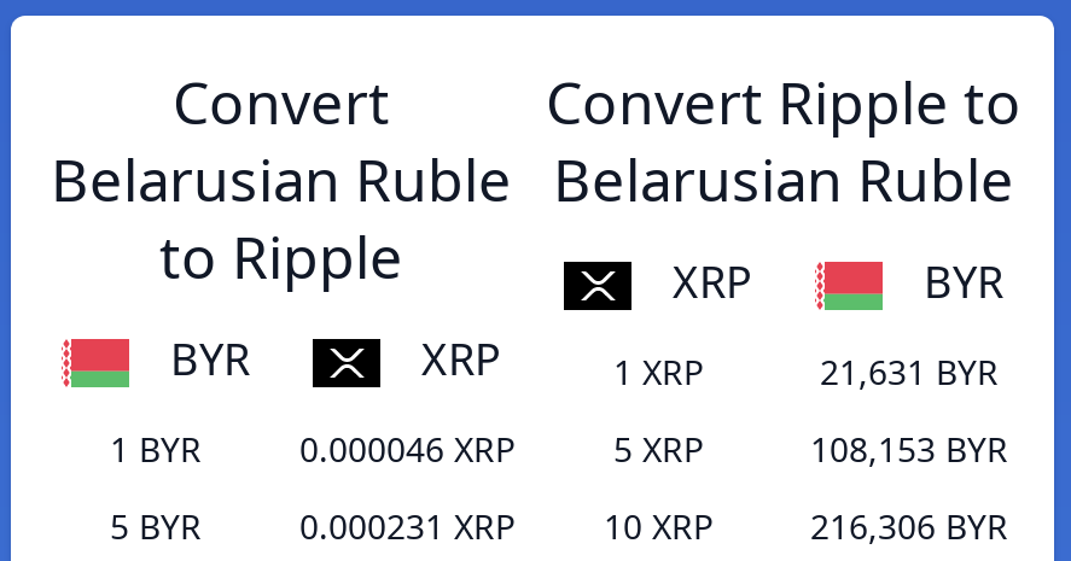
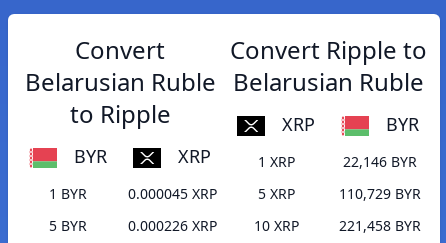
[820,349,999,395] 21,631 BYR -> [343,152,417,171] 22,146 BYR
[299,426,514,472] 0.000046 XRP -> [127,184,216,203] 0.000045 XRP
[810,426,1008,472] 108,153 BYR -> [339,184,421,203] 110,729 BYR
[299,504,712,549] 0.000231 XRP 10 XRP -> [127,216,298,235] 0.000226 XRP 10 XRP
[810,504,1008,549] 216,306 BYR -> [339,216,421,235] 221,458 BYR

